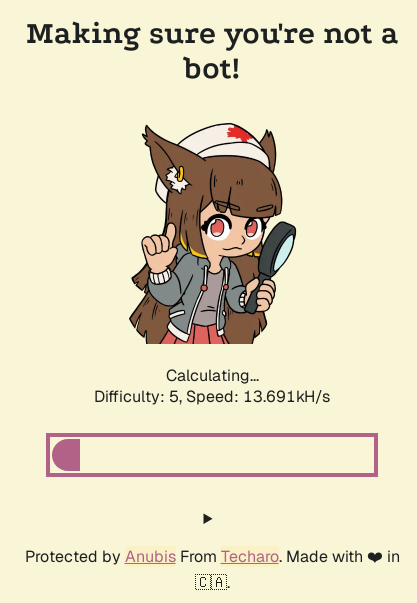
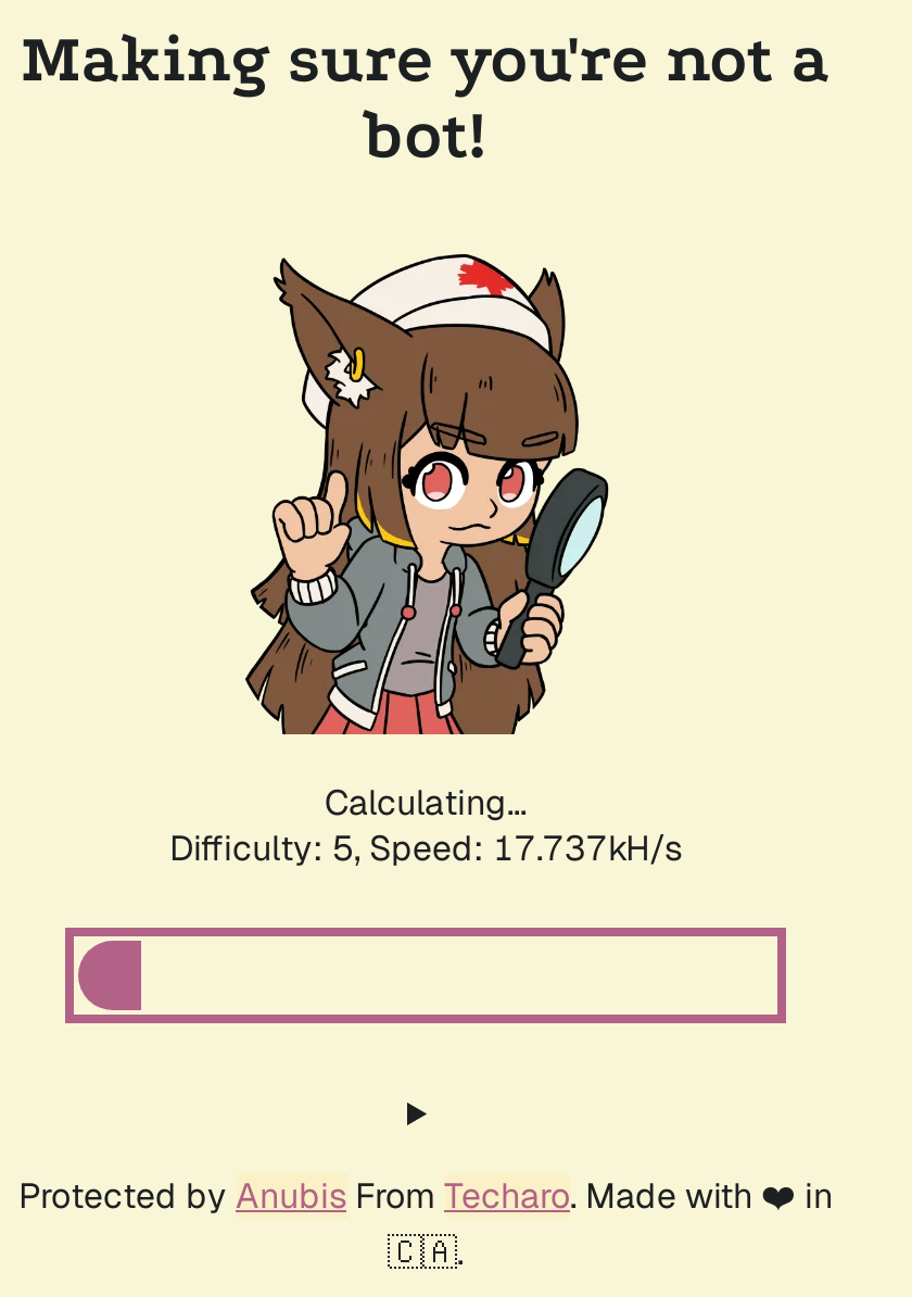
[94,386,330,407] Difficulty: 5, Speed: 13.691kH/s -> [169,826,682,871] Difficulty: 5, Speed: 17.737kH/s

